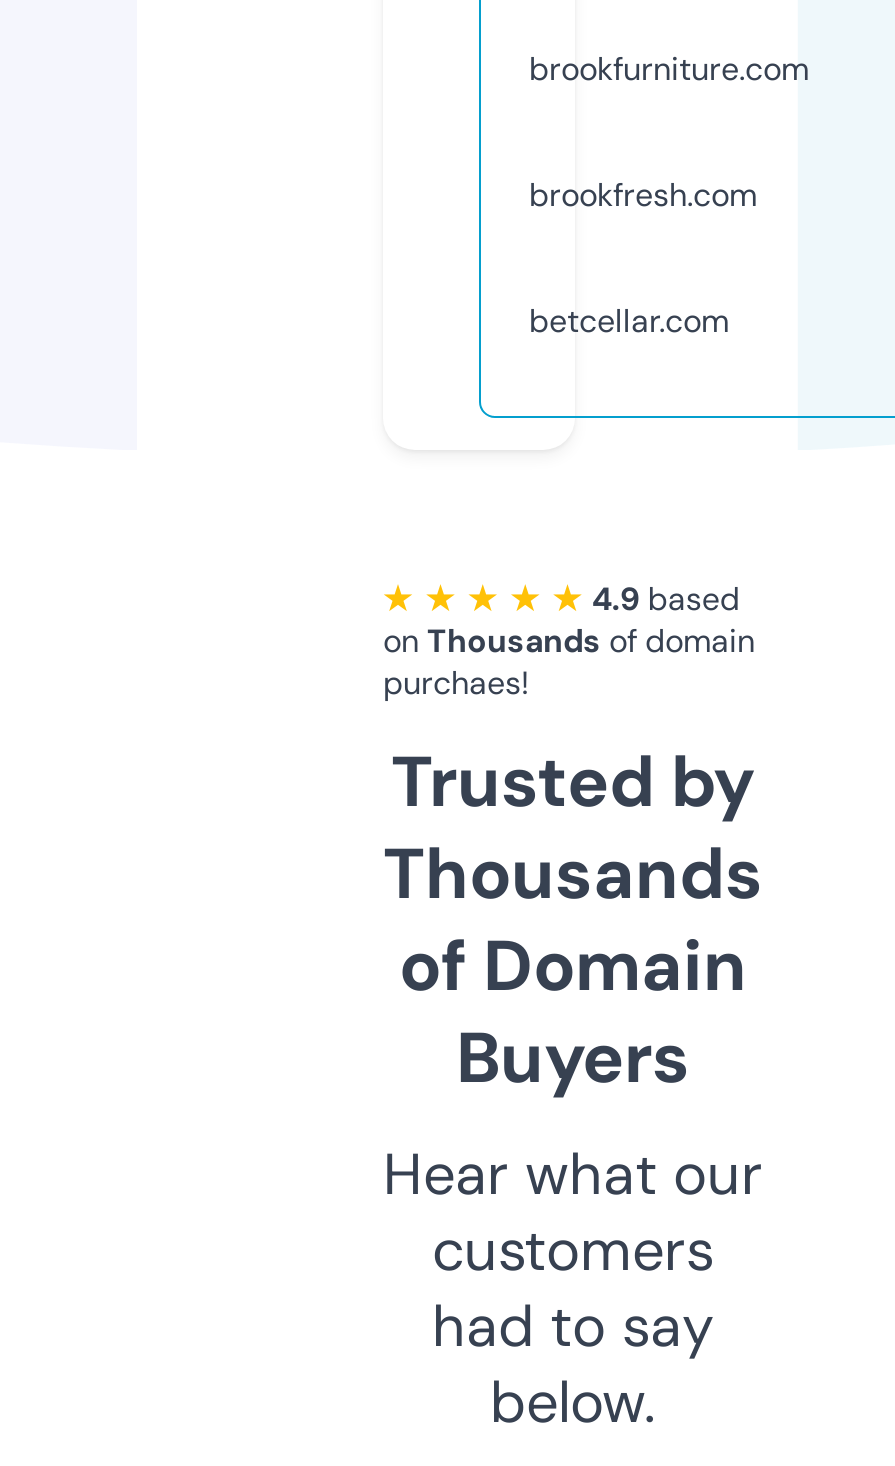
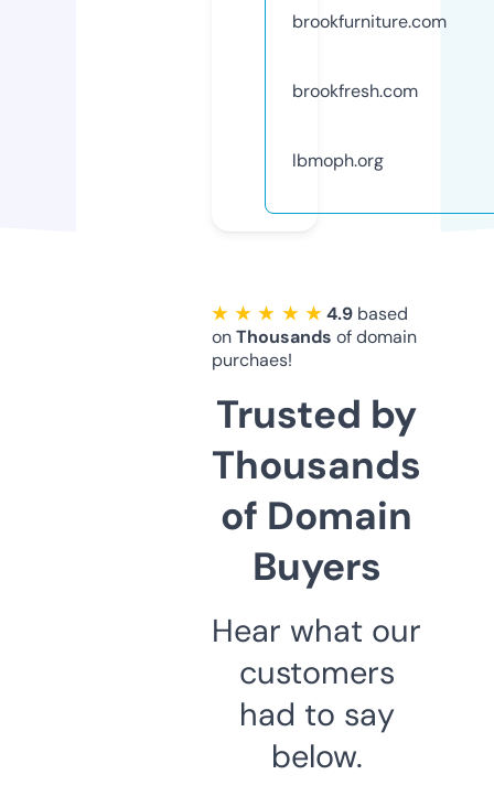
[529,300,729,342] betcellar.com -> [292,149,384,172] lbmoph.org

